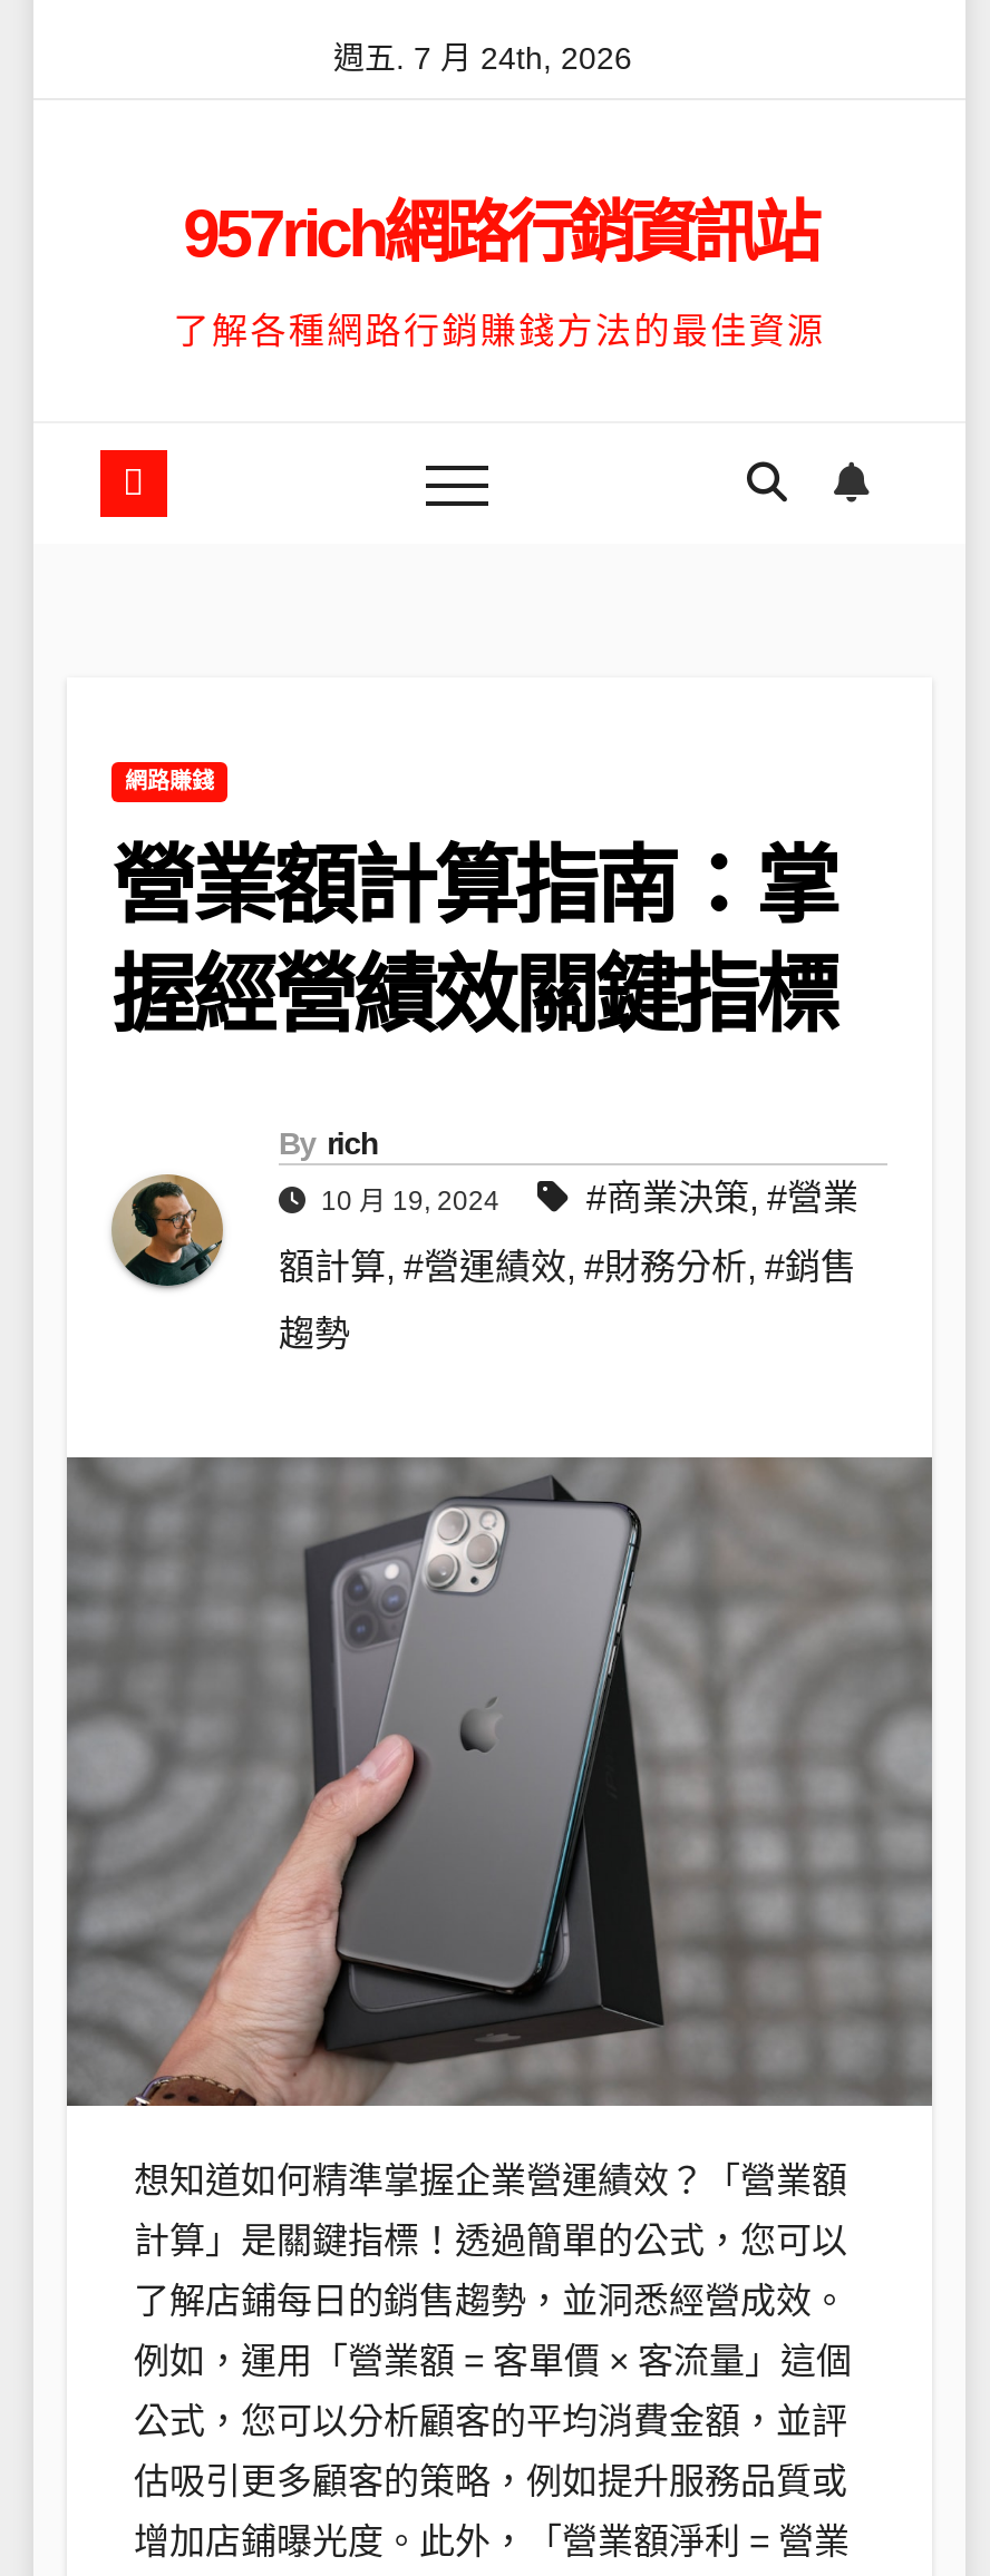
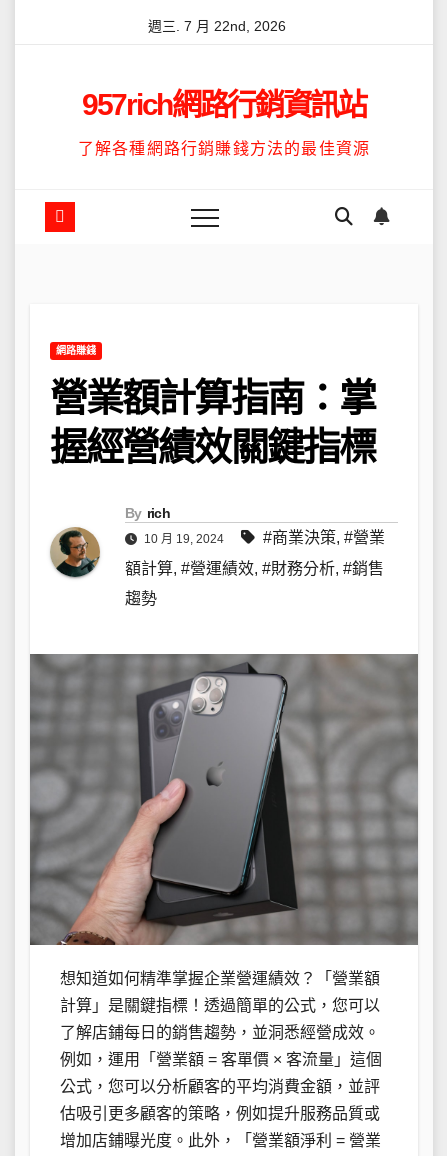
[333,40,632,76] 週五. 7 月 24th, 2026 -> [147,18,285,34] 週三. 7 月 22nd, 2026

